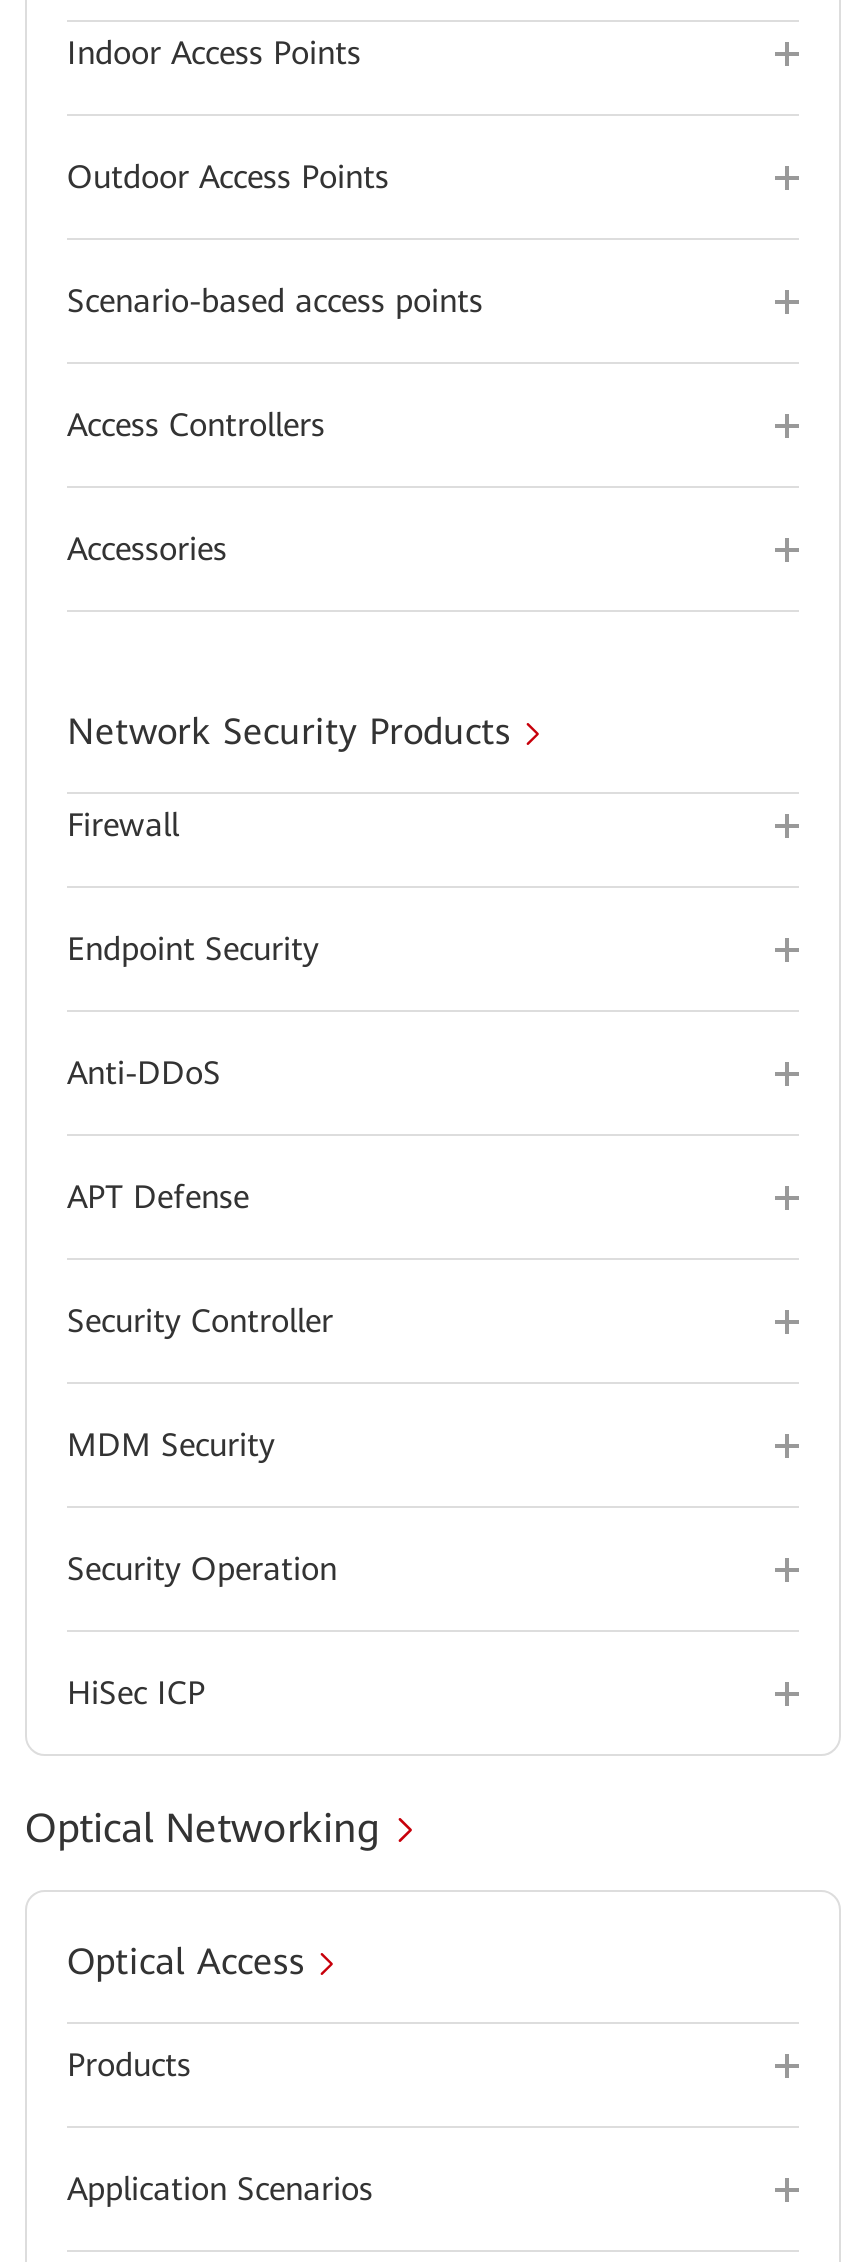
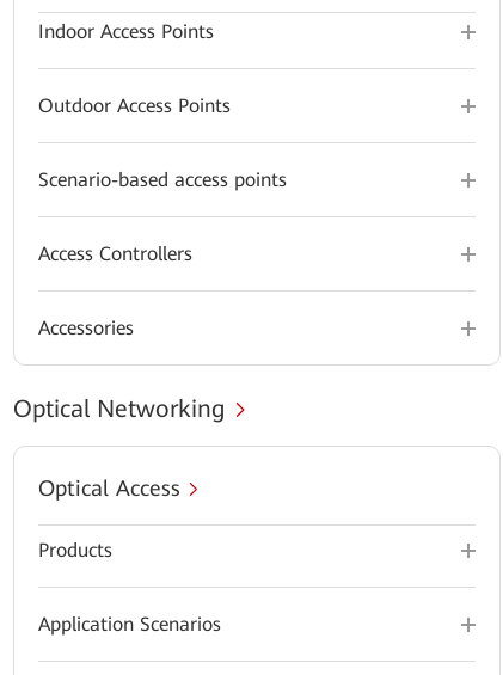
[67,710,511,1712] Network Security Products | Firewall | Endpoint Security | Anti-DDoS | APT Defense | Security Controller | MDM Security | Security Operation | HiSec ICP -> none

